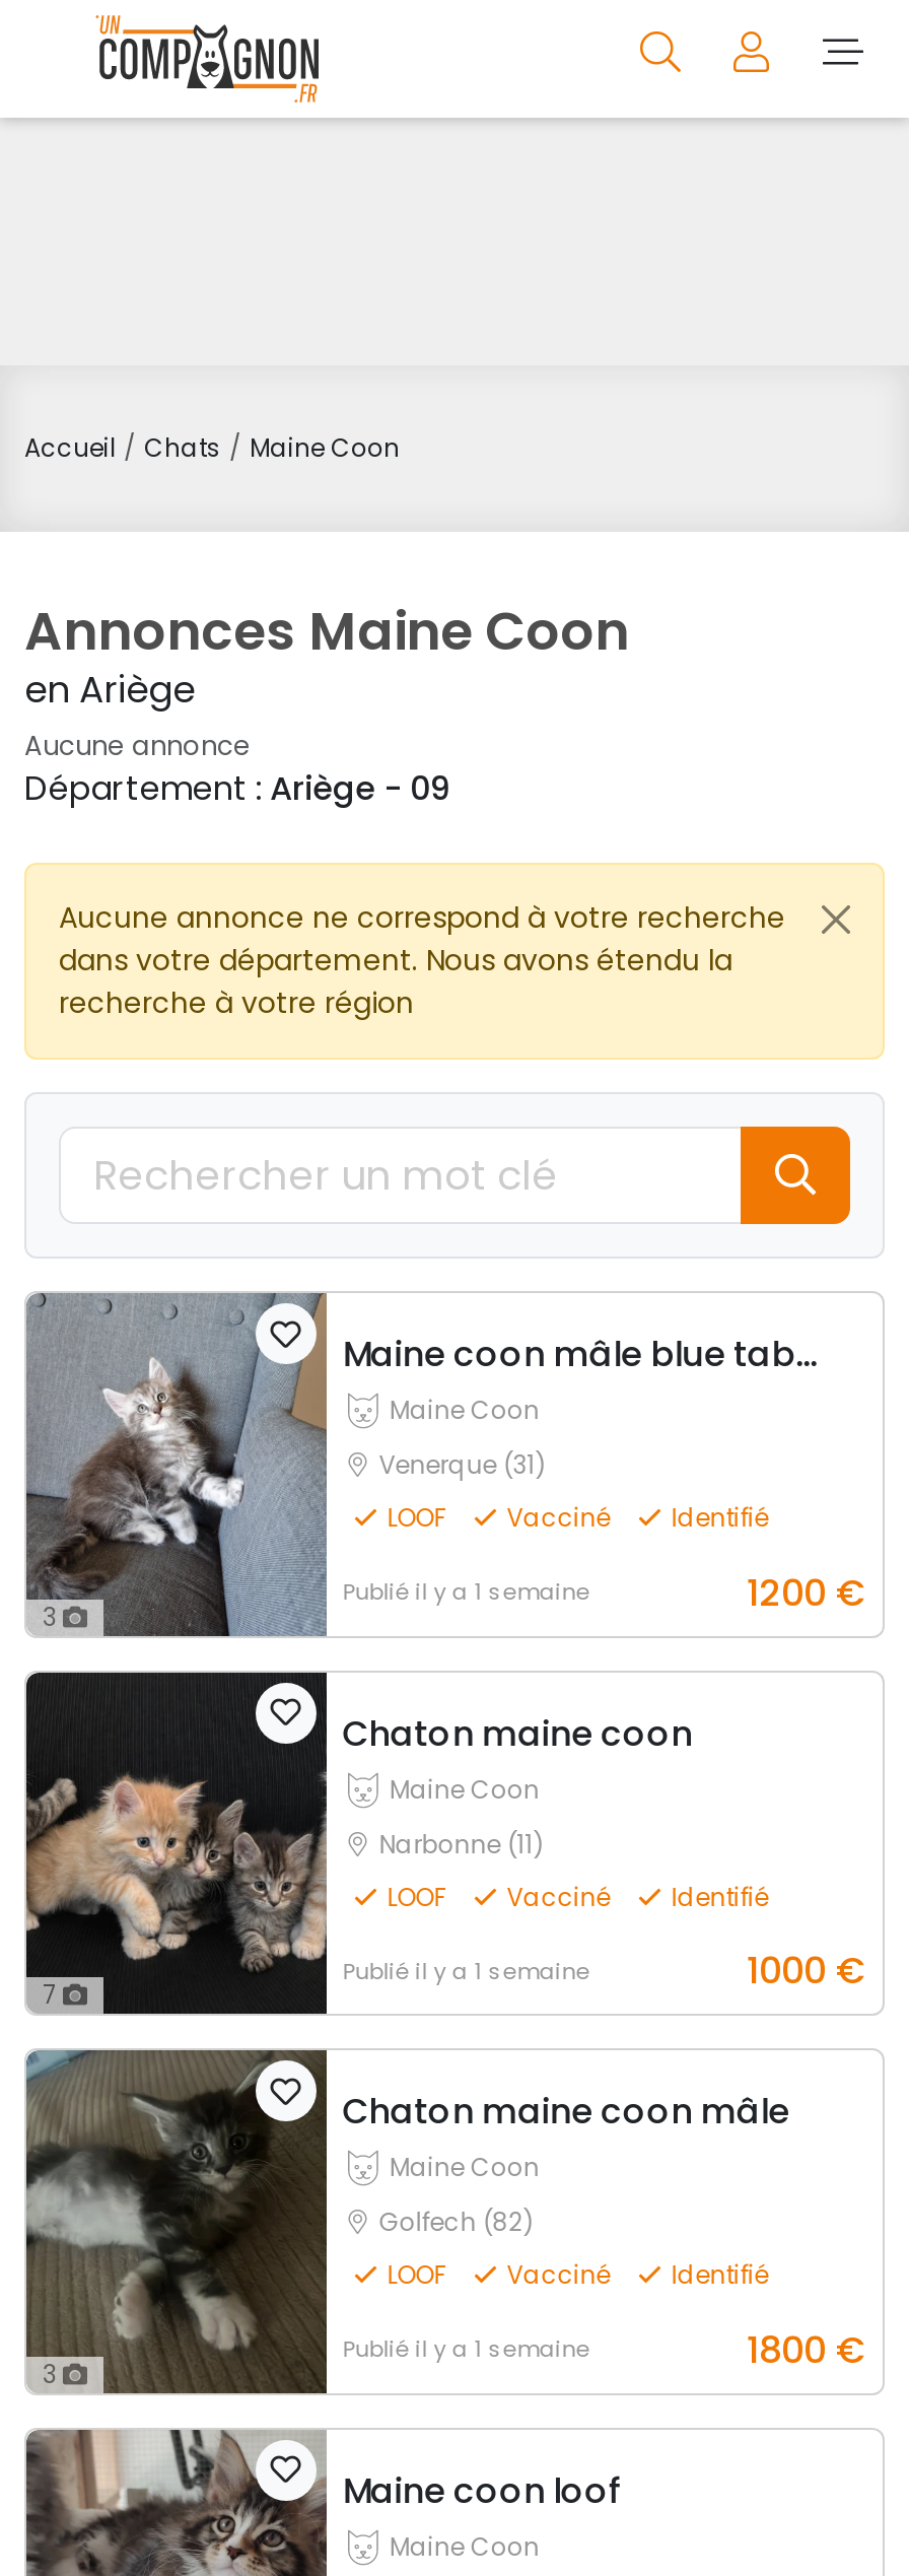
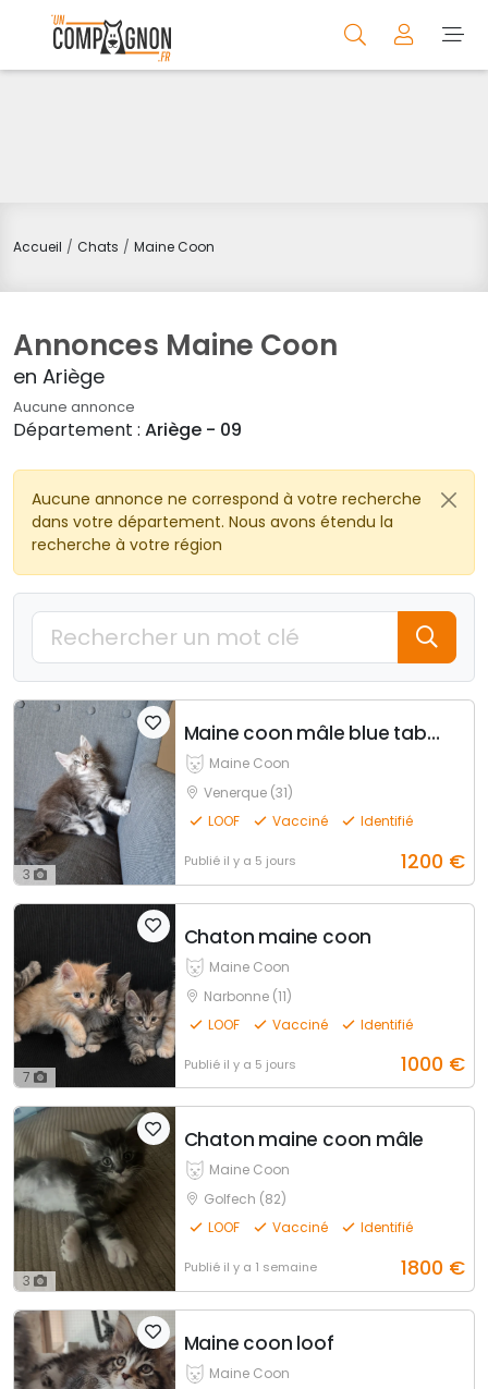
[342,1575,590,1608] Publié il y a 1 semaine -> [184,852,296,869] Publié il y a 5 jours
[342,1954,590,1987] Publié il y a 1 semaine -> [184,1055,296,1073] Publié il y a 5 jours

